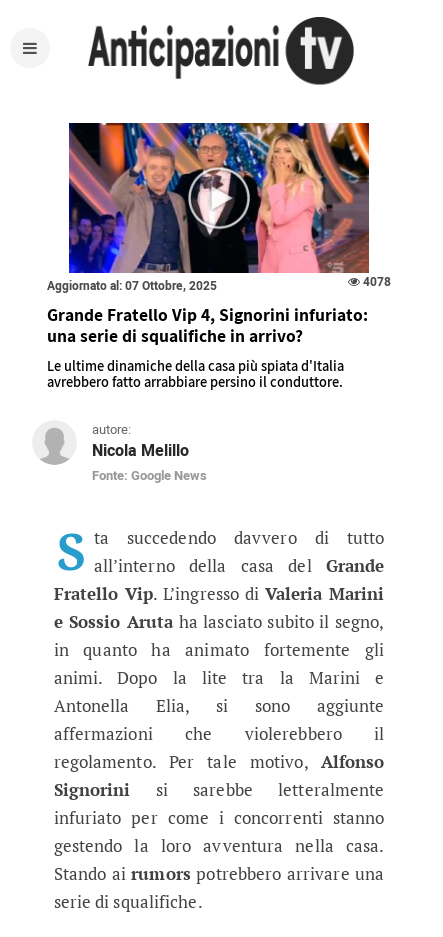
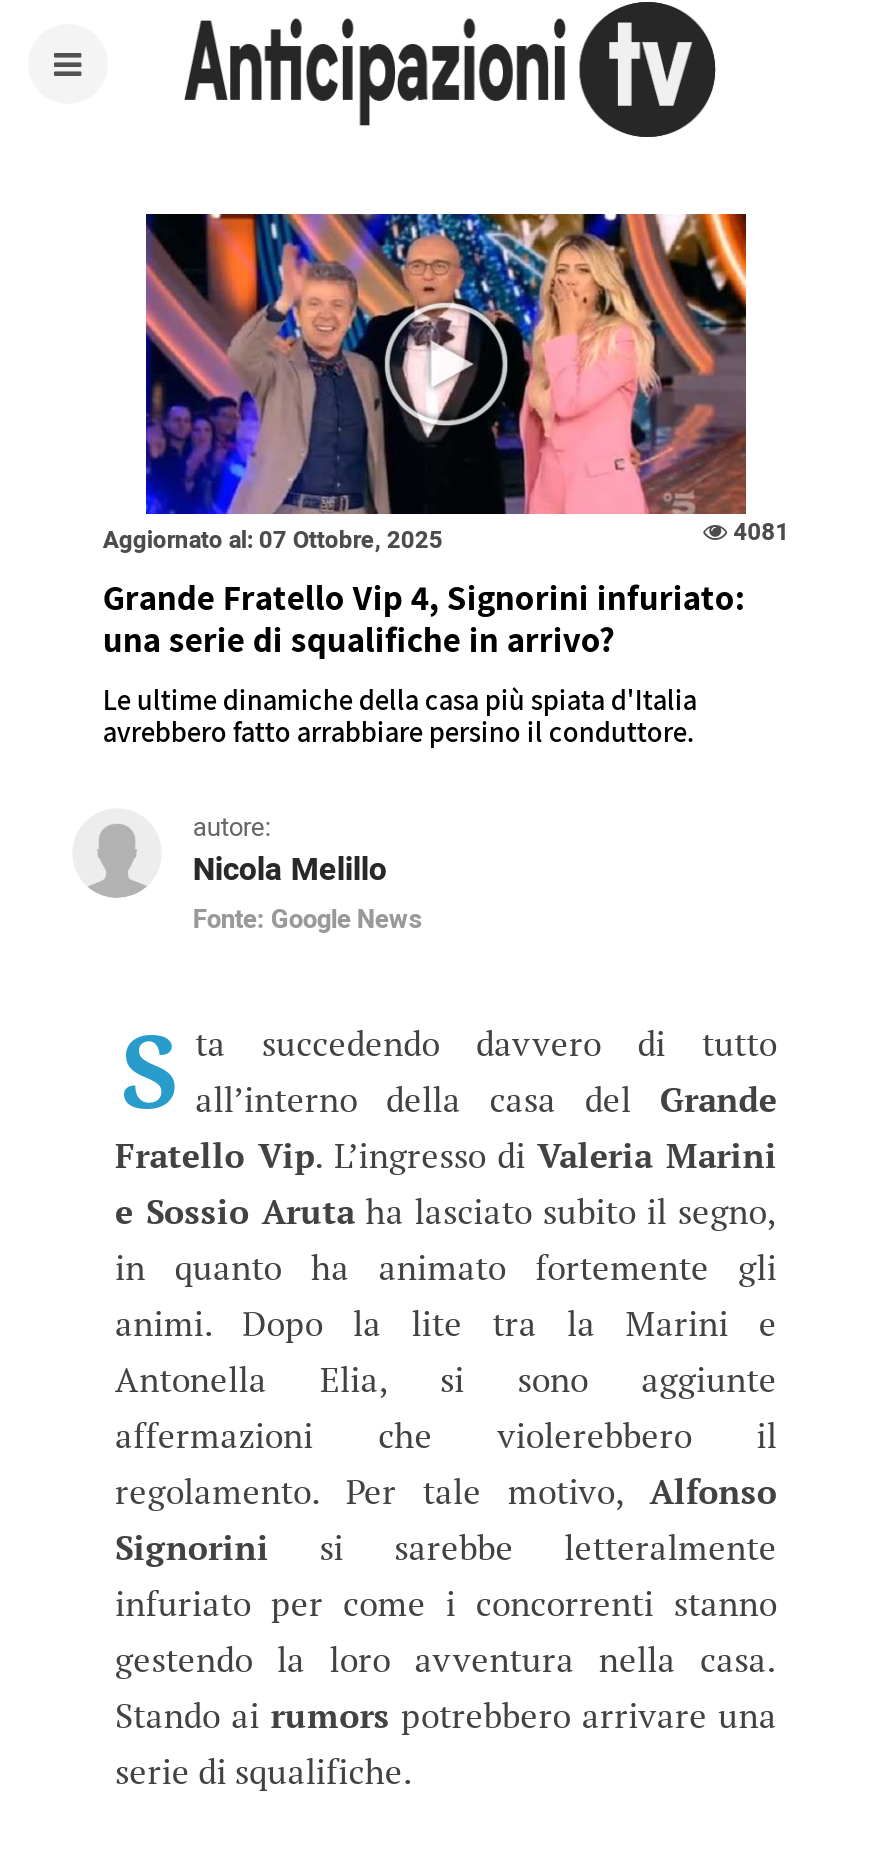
[360,273,391,291] 4078 -> [727,514,789,550] 4081

